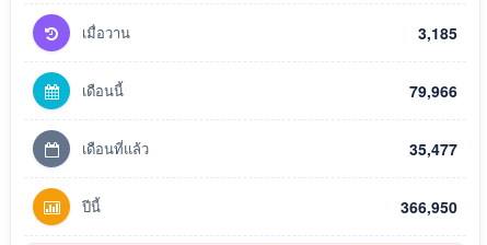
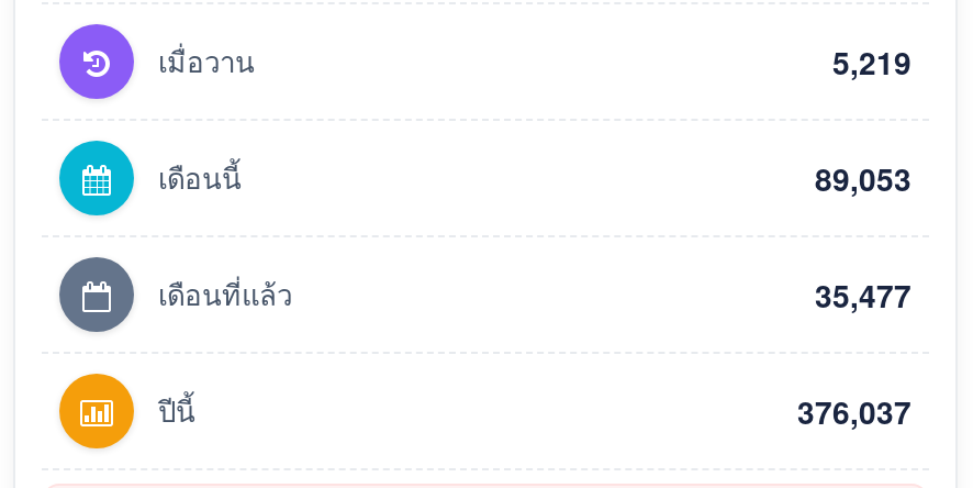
[418,22,457,43] 3,185 -> [832,39,912,83] 5,219
[409,80,457,101] 79,966 -> [815,155,912,199] 89,053
[401,195,457,217] 366,950 -> [797,388,912,432] 376,037

